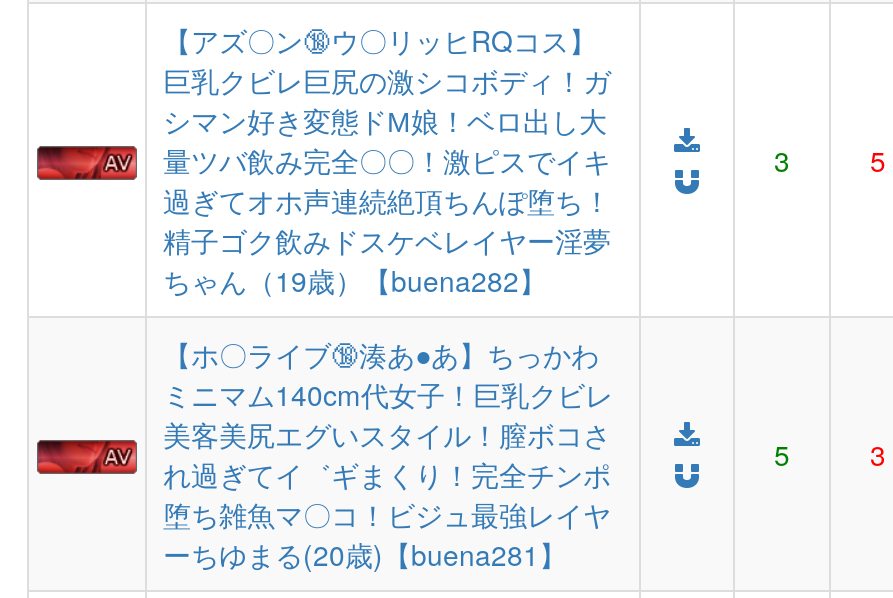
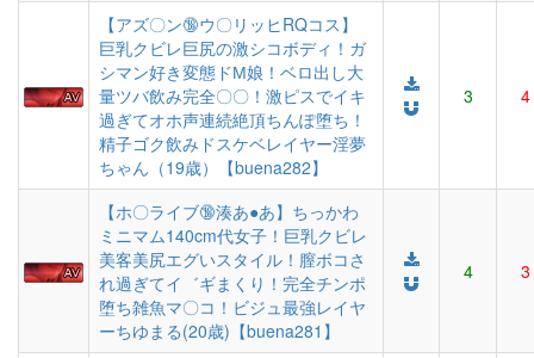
[774,140,886,180] 3 5 -> [463,84,530,107] 3 4
[774,434,886,474] 5 3 -> [463,259,530,283] 4 3

